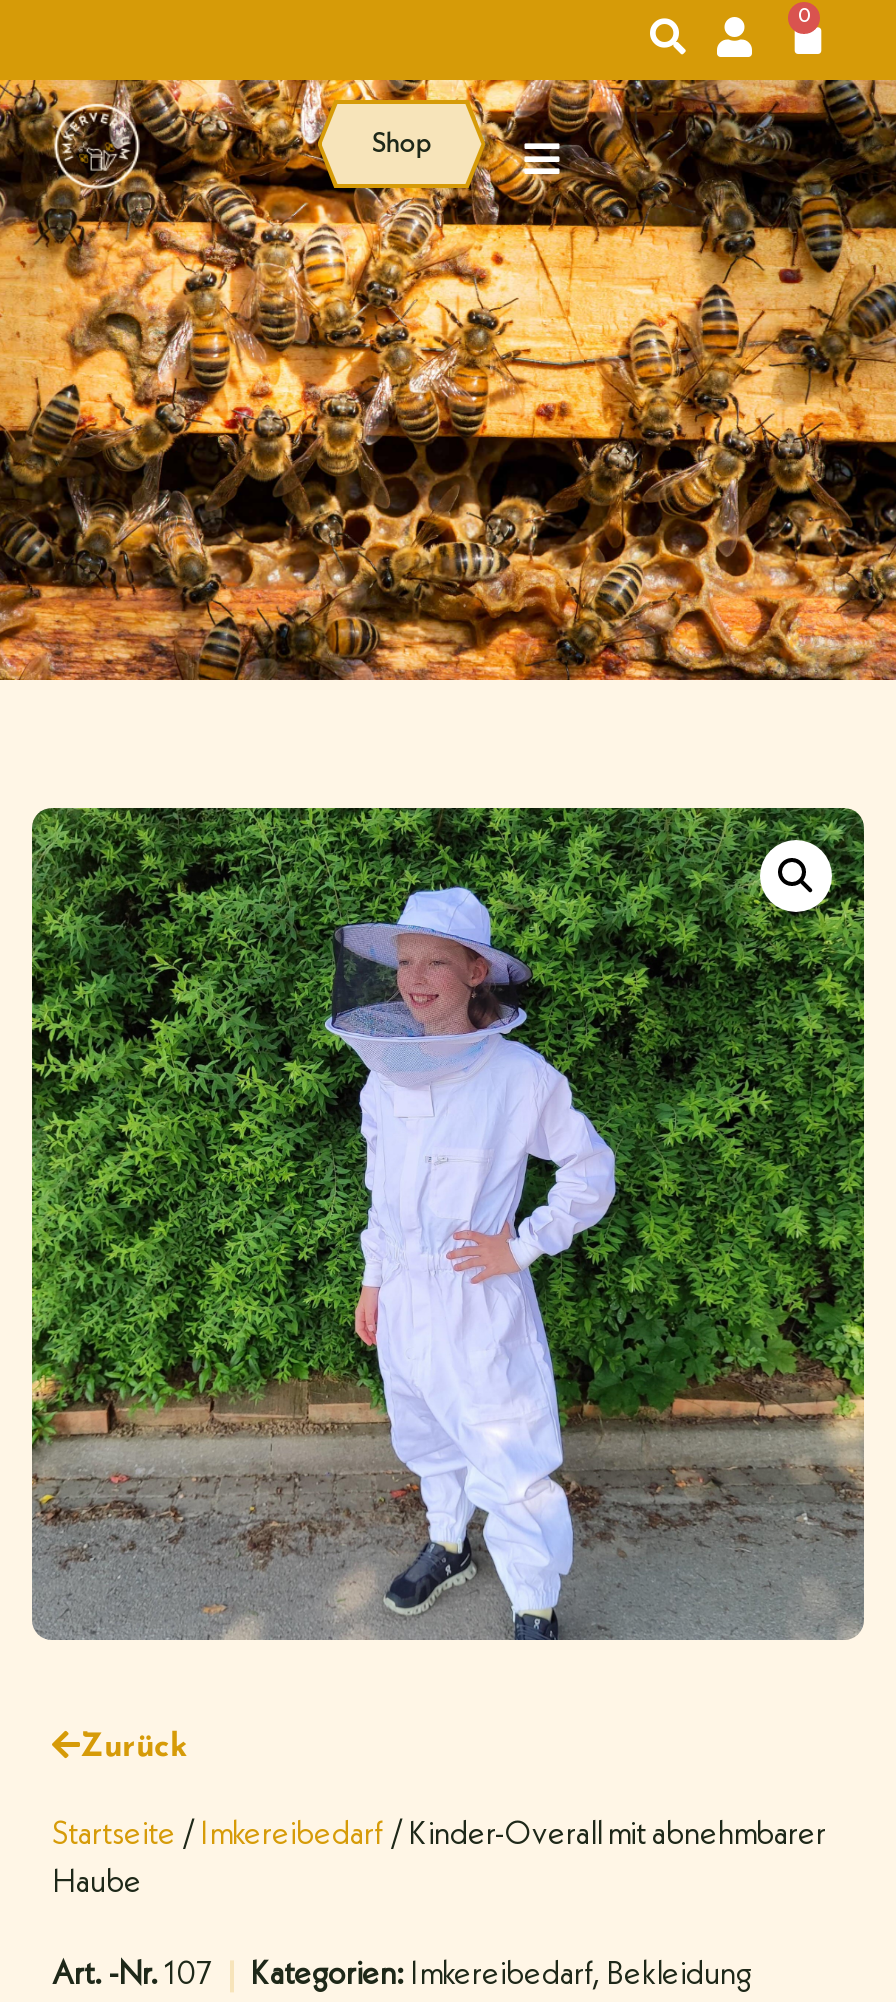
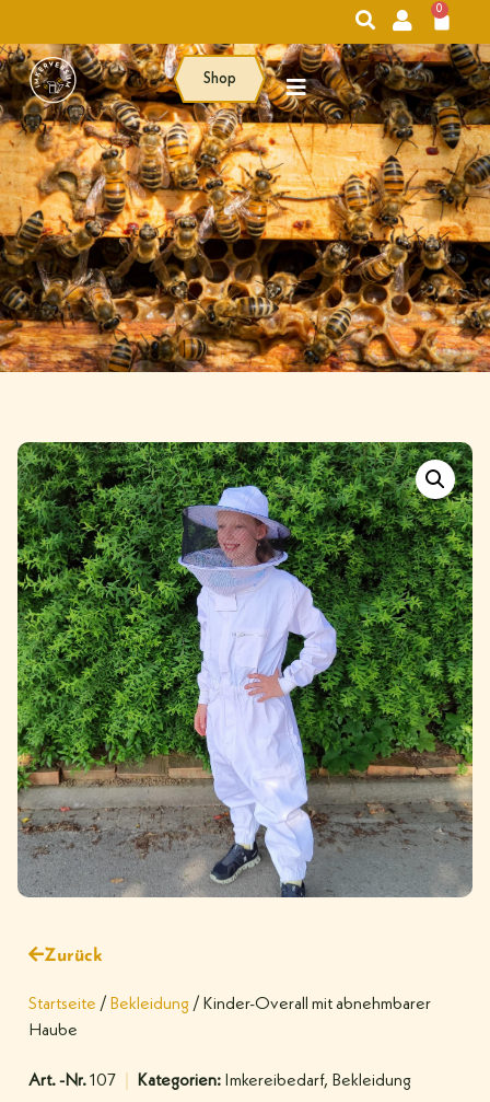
[52,1820,826,1852] Startseite / Imkereibedarf / Kinder-Overall mit abnehmbarer -> [28,996,431,1013] Startseite / Bekleidung / Kinder-Overall mit abnehmbarer

